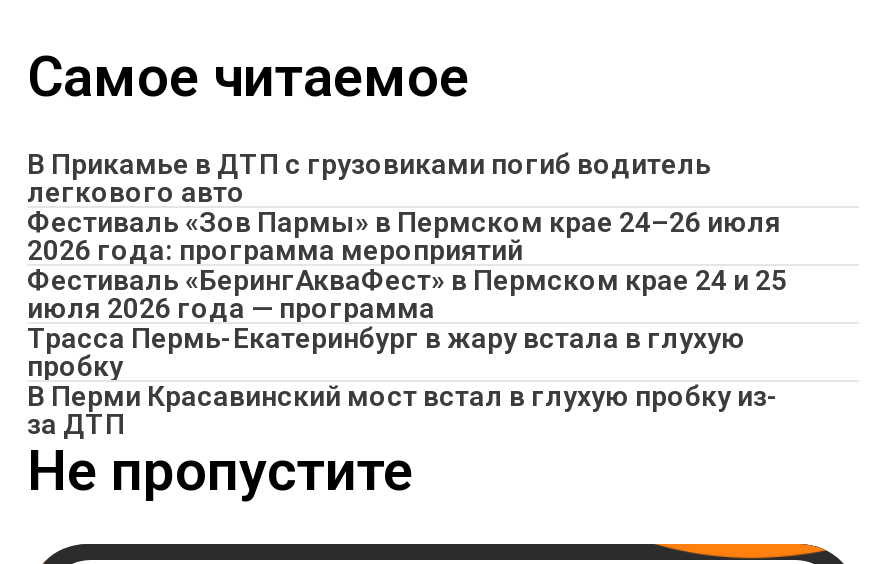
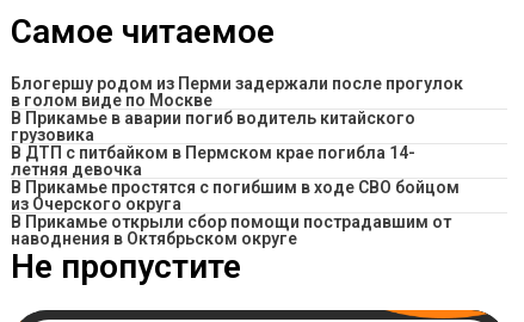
[27,149,787,441] В Прикамье в ДТП с грузовиками погиб водитель | легкового авто | Фестиваль «Зов Пармы» в Пермском крае 24–26 июля | 2026 года: программа мероприятий | Фестиваль «БерингАкваФест» в Пермском крае 24 и 25 | июля 2026 года — программа | Трасса Пермь-Екатеринбург в жару встала в глухую | пробку | В Перми Красавинский мост встал в глухую пробку из- | за ДТП -> [11,75,463,249] Блогершу родом из Перми задержали после прогулок | в голом виде по Москве | В Прикамье в аварии погиб водитель китайского | грузовика | В ДТП с питбайком в Пермском крае погибла 14- | летняя девочка | В Прикамье простятся с погибшим в ходе СВО бойцом | из Очерского округа | В Прикамье открыли сбор помощи пострадавшим от | наводнения в Октябрьском округе

